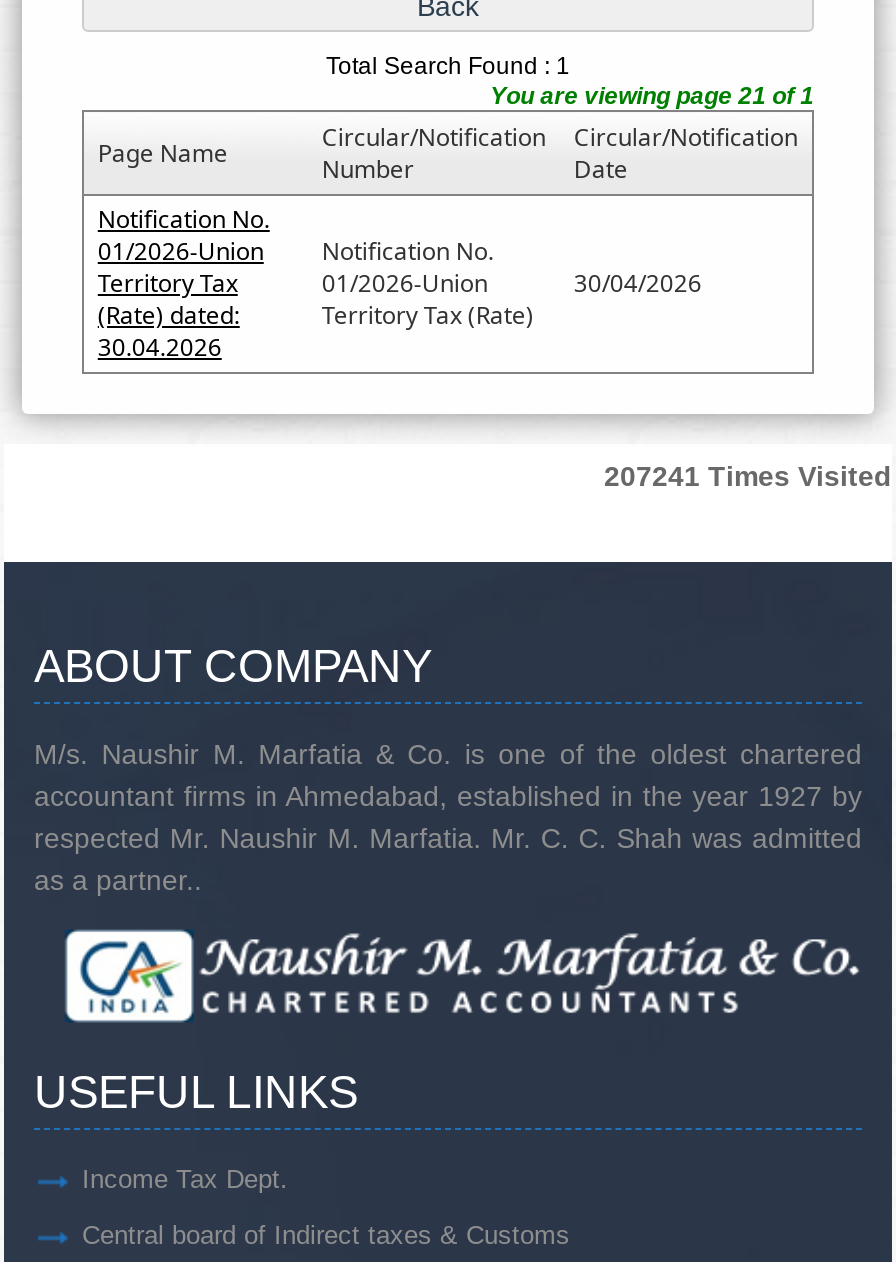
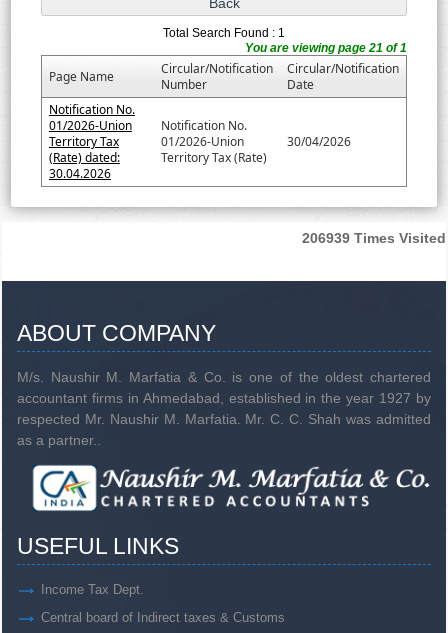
[604,460,892,492] 207241 Times Visited -> [302,230,446,246] 206939 Times Visited

